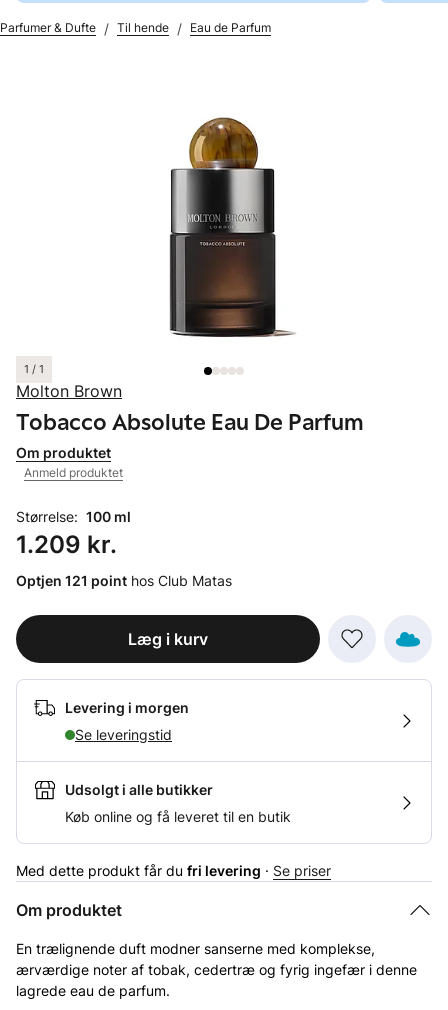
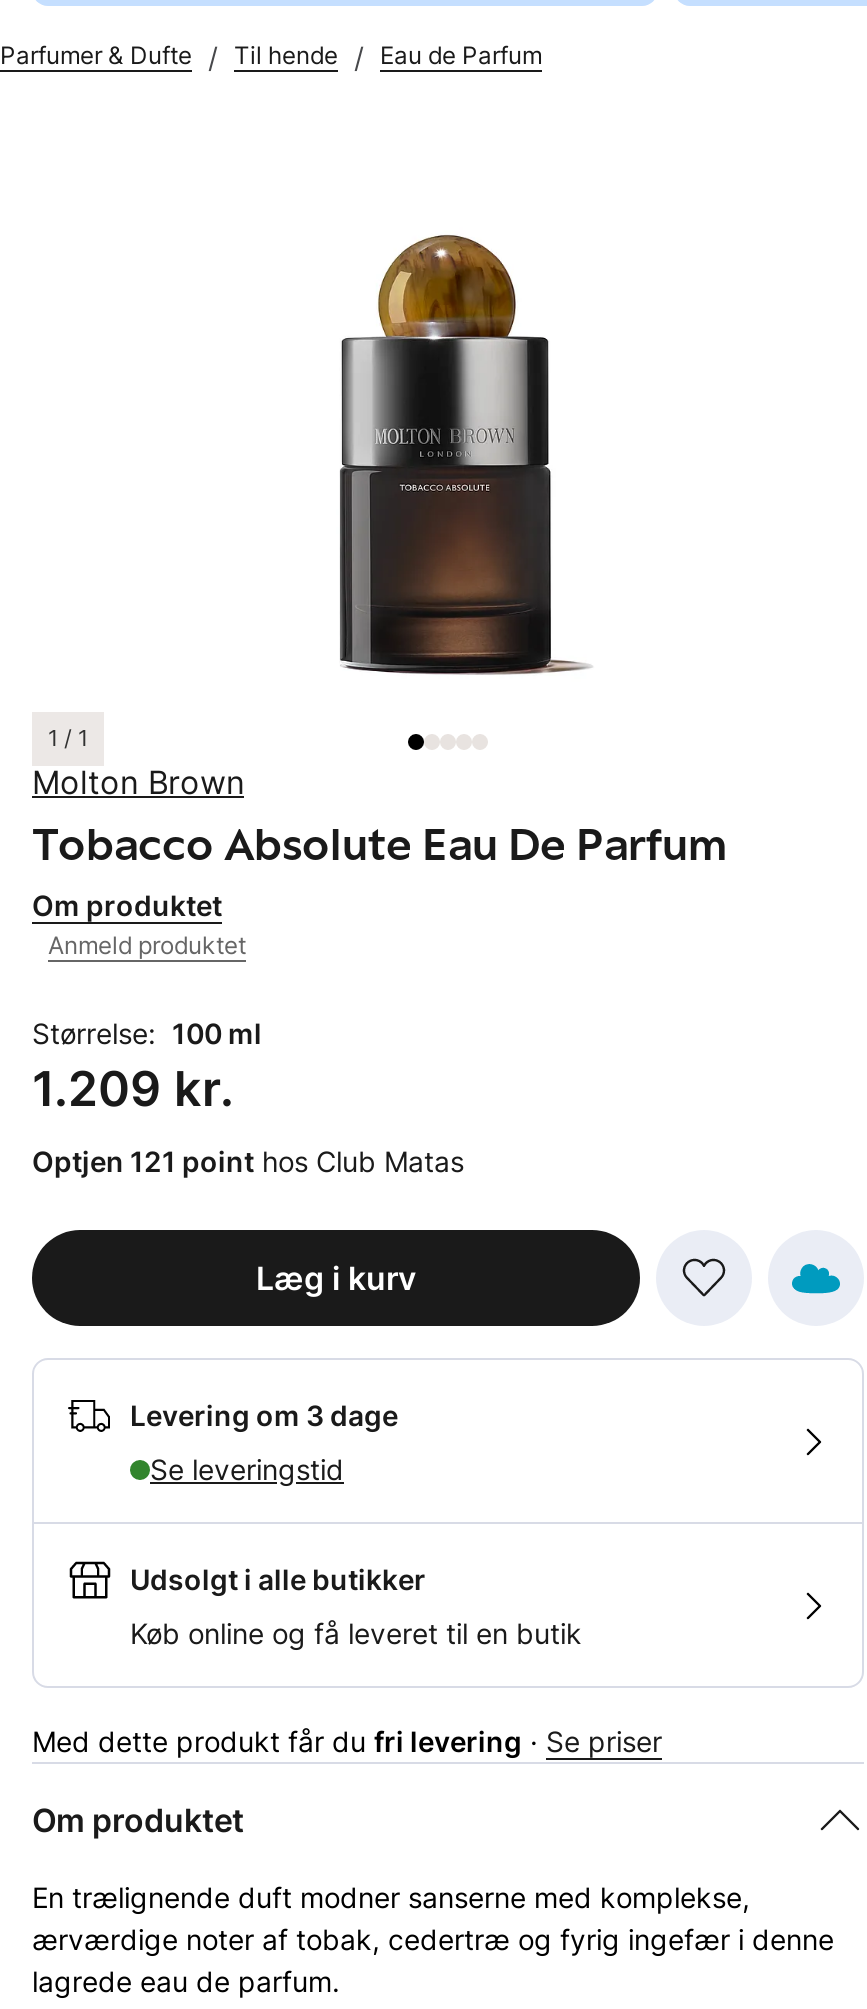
[65,699,189,716] Levering i morgen -> [130,1398,398,1432] Levering om 3 dage

